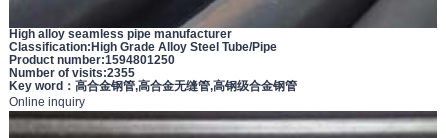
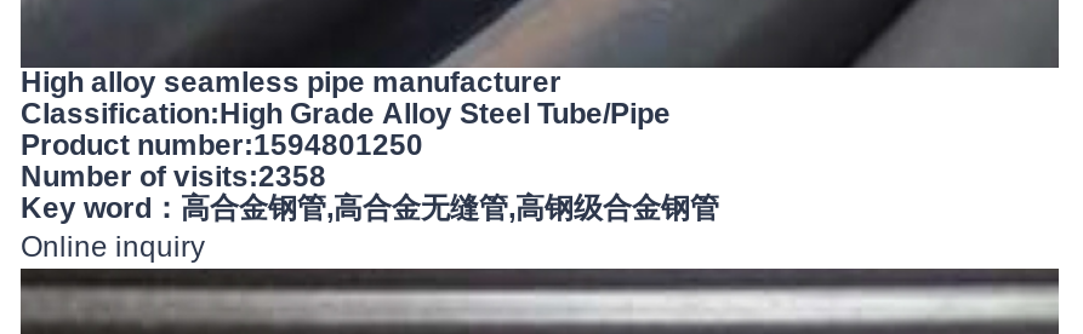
[9,66,135,80] Number of visits:2355 -> [21,160,326,194] Number of visits:2358

